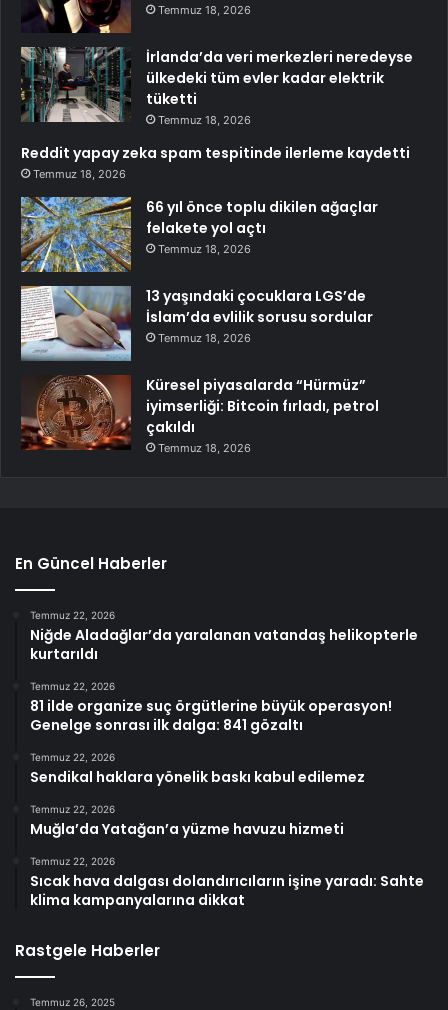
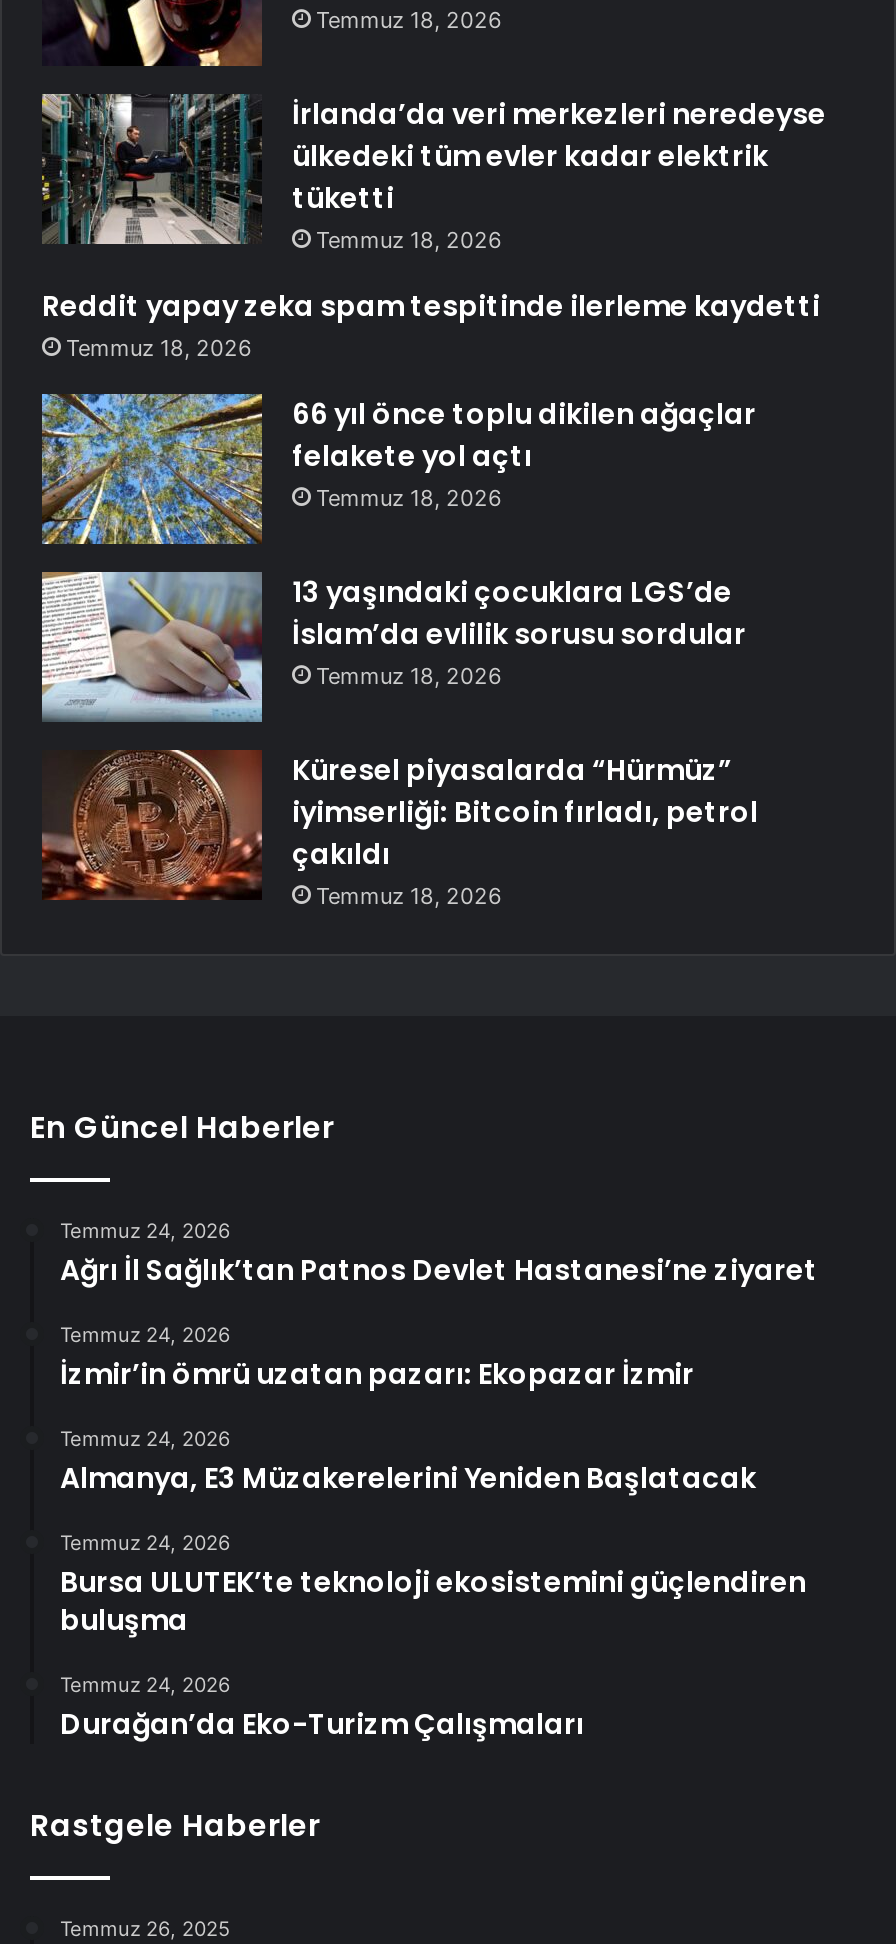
[30,609,418,664] Temmuz 22, 2026 | Niğde Aladağlar’da yaralanan vatandaş helikopterle | kurtarıldı -> [60,1218,818,1290] Temmuz 24, 2026 | Ağrı İl Sağlık’tan Patnos Devlet Hastanesi’ne ziyaret
[30,680,392,735] Temmuz 22, 2026 | 81 ilde organize suç örgütlerine büyük operasyon! | Genelge sonrası ilk dalga: 841 gözaltı -> [60,1322,694,1394] Temmuz 24, 2026 | İzmir’in ömrü uzatan pazarı: Ekopazar İzmir
[30,751,365,787] Temmuz 22, 2026 | Sendikal haklara yönelik baskı kabul edilemez -> [60,1426,756,1498] Temmuz 24, 2026 | Almanya, E3 Müzakerelerini Yeniden Başlatacak
[30,803,344,839] Temmuz 22, 2026 | Muğla’da Yatağan’a yüzme havuzu hizmeti -> [60,1530,806,1640] Temmuz 24, 2026 | Bursa ULUTEK’te teknoloji ekosistemini güçlendiren | buluşma
[30,855,424,910] Temmuz 22, 2026 | Sıcak hava dalgası dolandırıcıların işine yaradı: Sahte | klima kampanyalarına dikkat -> [60,1672,584,1744] Temmuz 24, 2026 | Durağan’da Eko-Turizm Çalışmaları

